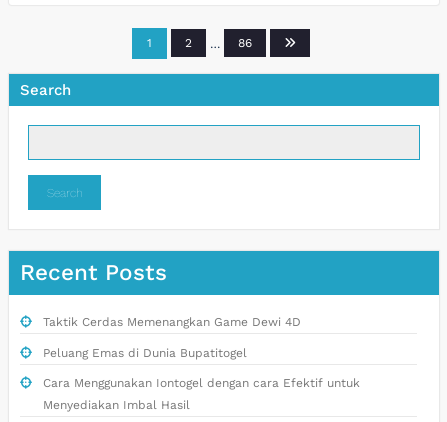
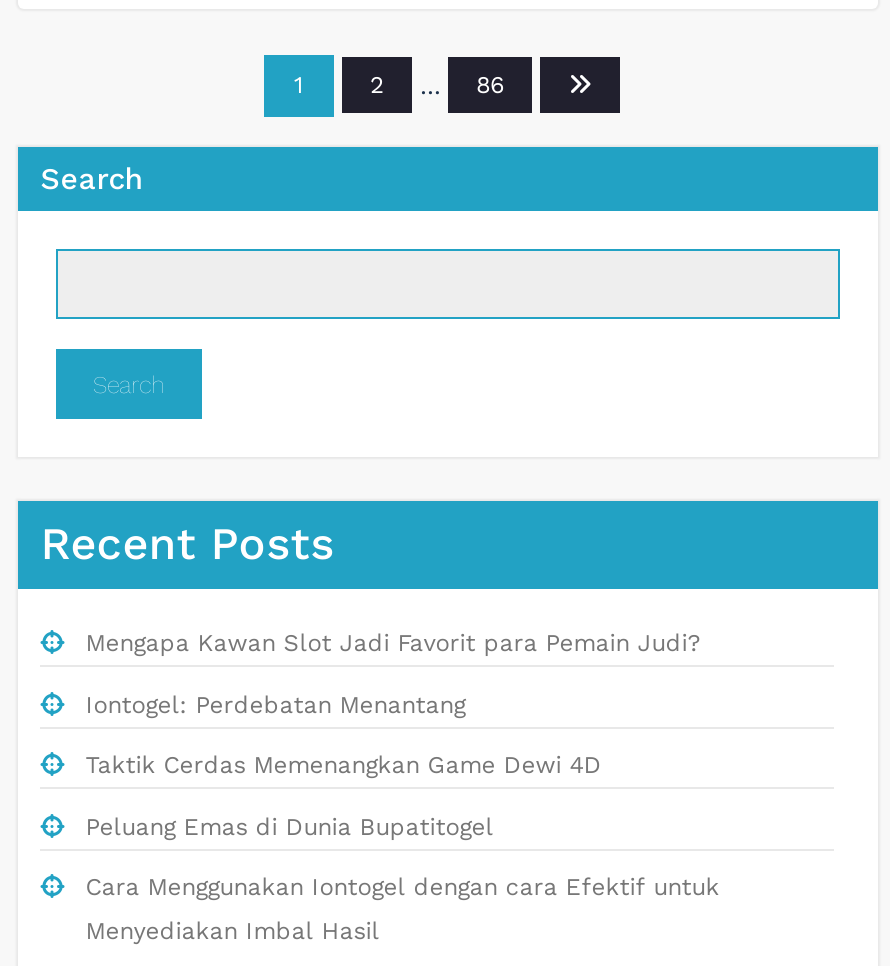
none -> [86,629,702,718] Mengapa Kawan Slot Jadi Favorit para Pemain Judi? | Iontogel: Perdebatan Menantang

